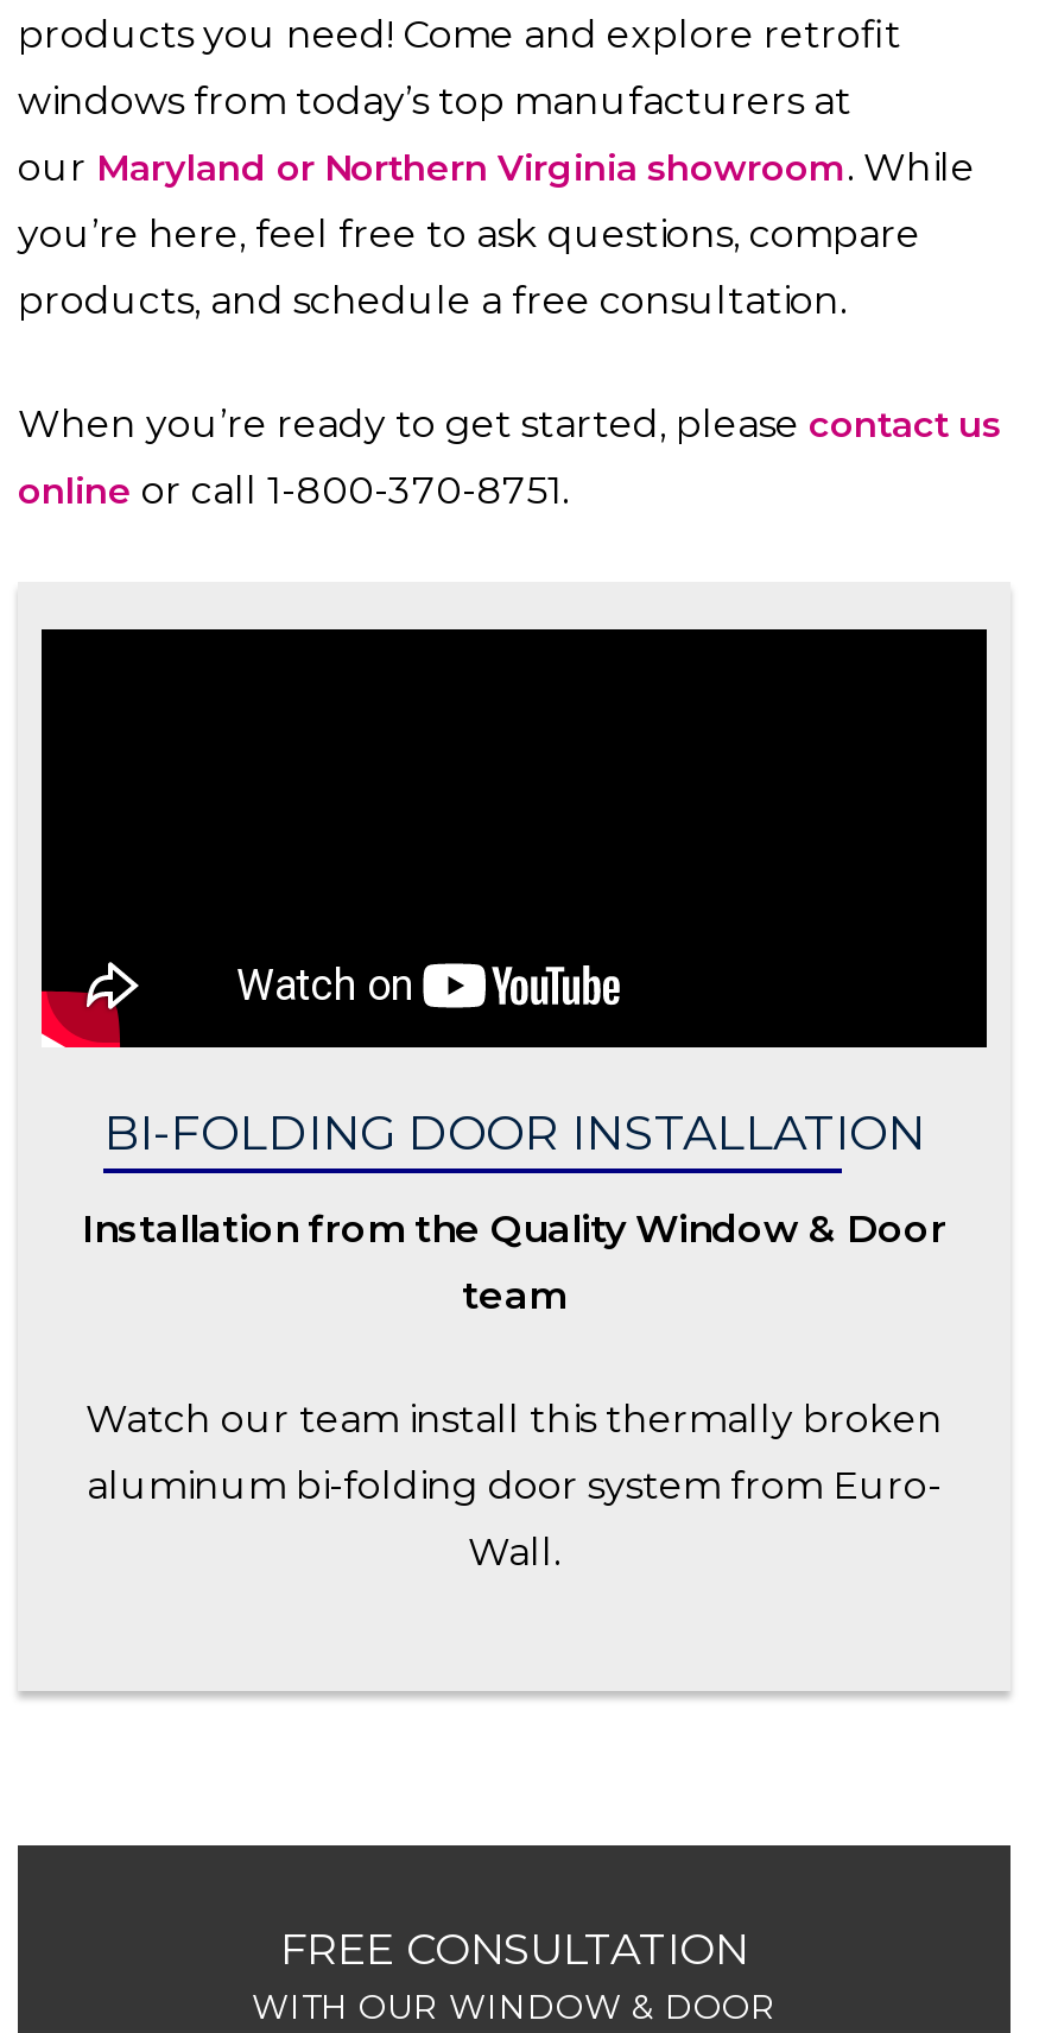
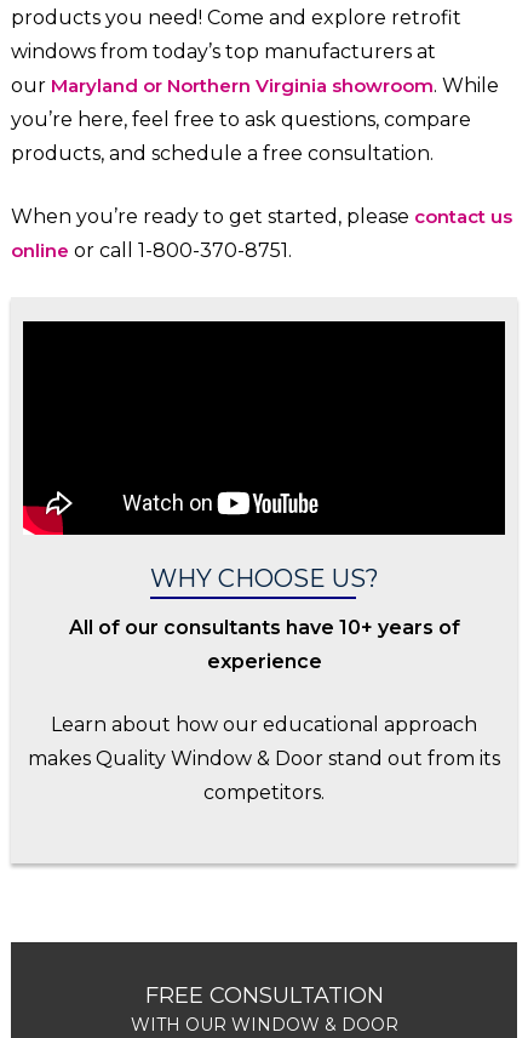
[103,1104,925,1161] BI-FOLDING DOOR INSTALLATION -> [150,564,378,593] WHY CHOOSE US?
[82,1206,946,1252] Installation from the Quality Window & Door -> [68,616,460,639] All of our consultants have 10+ years of
[462,1273,566,1318] team -> [206,650,322,673] experience
[85,1396,943,1442] Watch our team install this thermally broken -> [51,713,477,736] Learn about how our educational approach
[87,1463,942,1508] aluminum bi-folding door system from Euro- -> [28,747,500,770] makes Quality Window & Door stand out from its
[468,1529,560,1575] Wall. -> [203,781,325,804] competitors.

